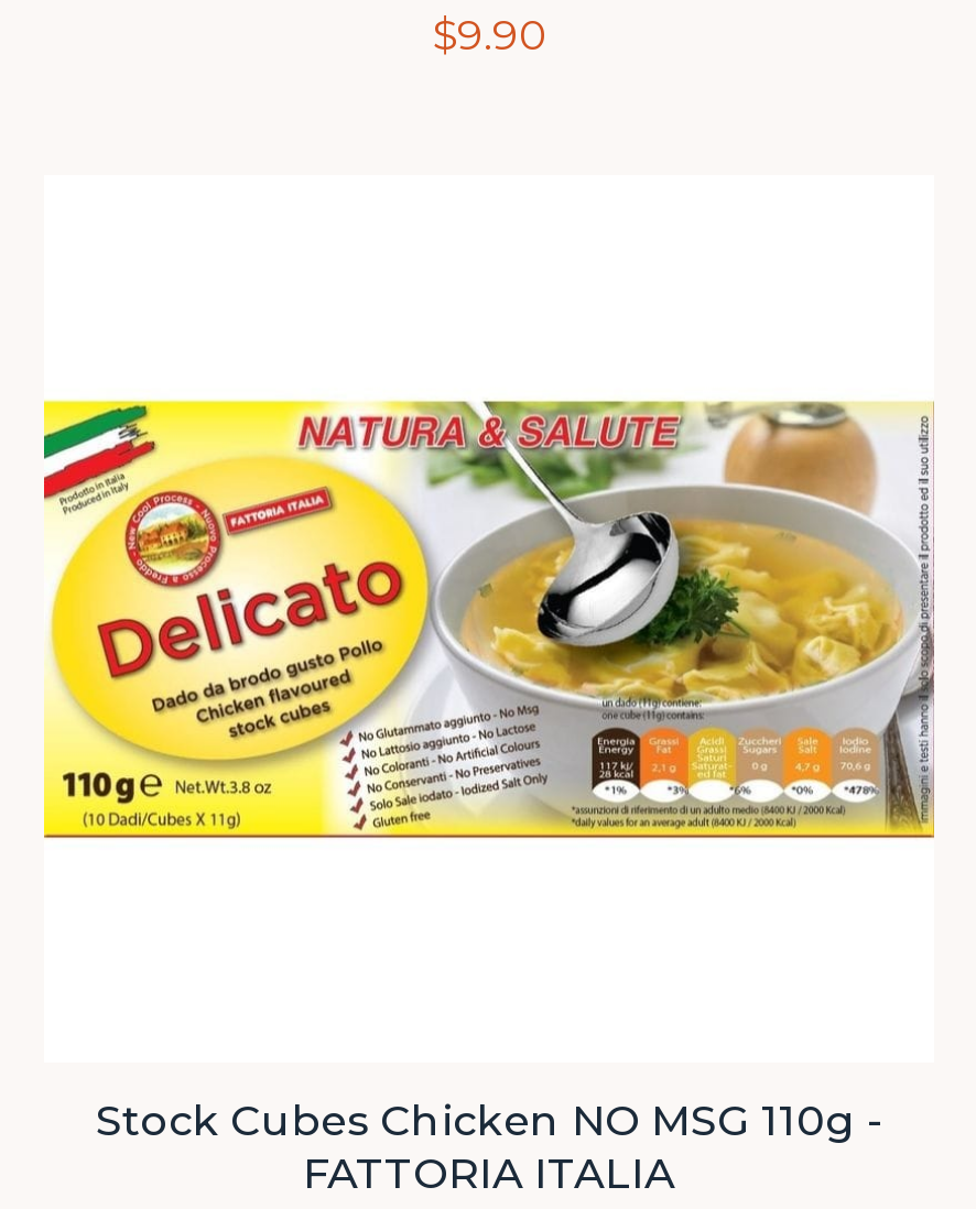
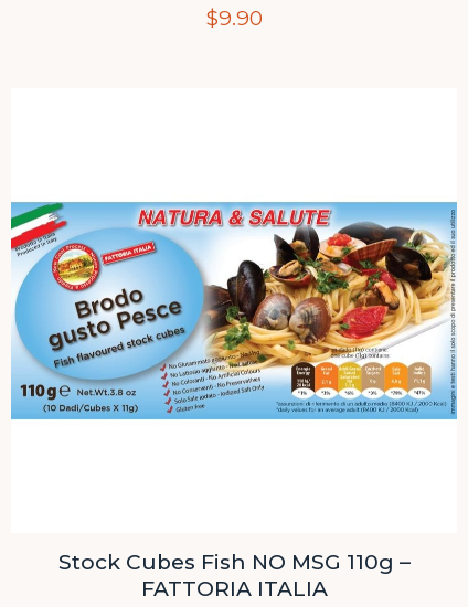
[42,397,936,840] [image] -> [10,201,458,420] [image]
[96,1096,882,1147] Stock Cubes Chicken NO MSG 110g - -> [58,550,410,575] Stock Cubes Fish NO MSG 110g –

